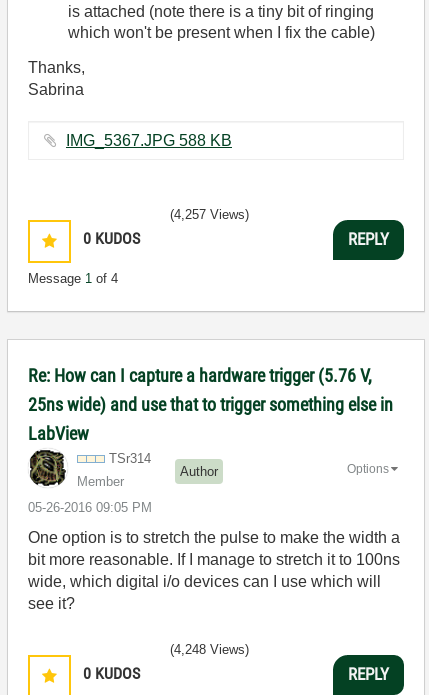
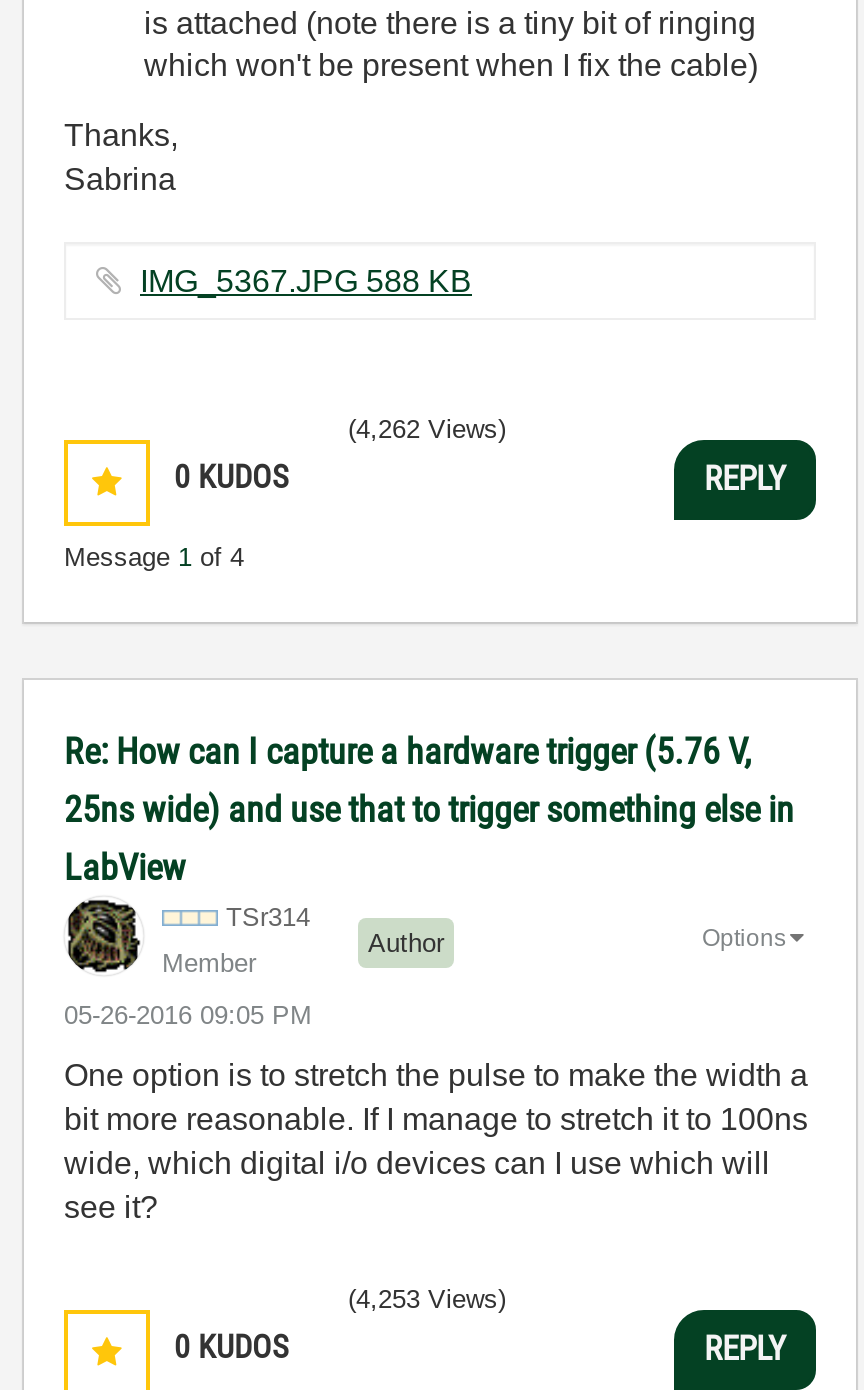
[170,206,249,221] (4,257 Views) -> [348,413,506,443] (4,262 Views)
[170,641,249,656] (4,248 Views) -> [348,1283,506,1313] (4,253 Views)

